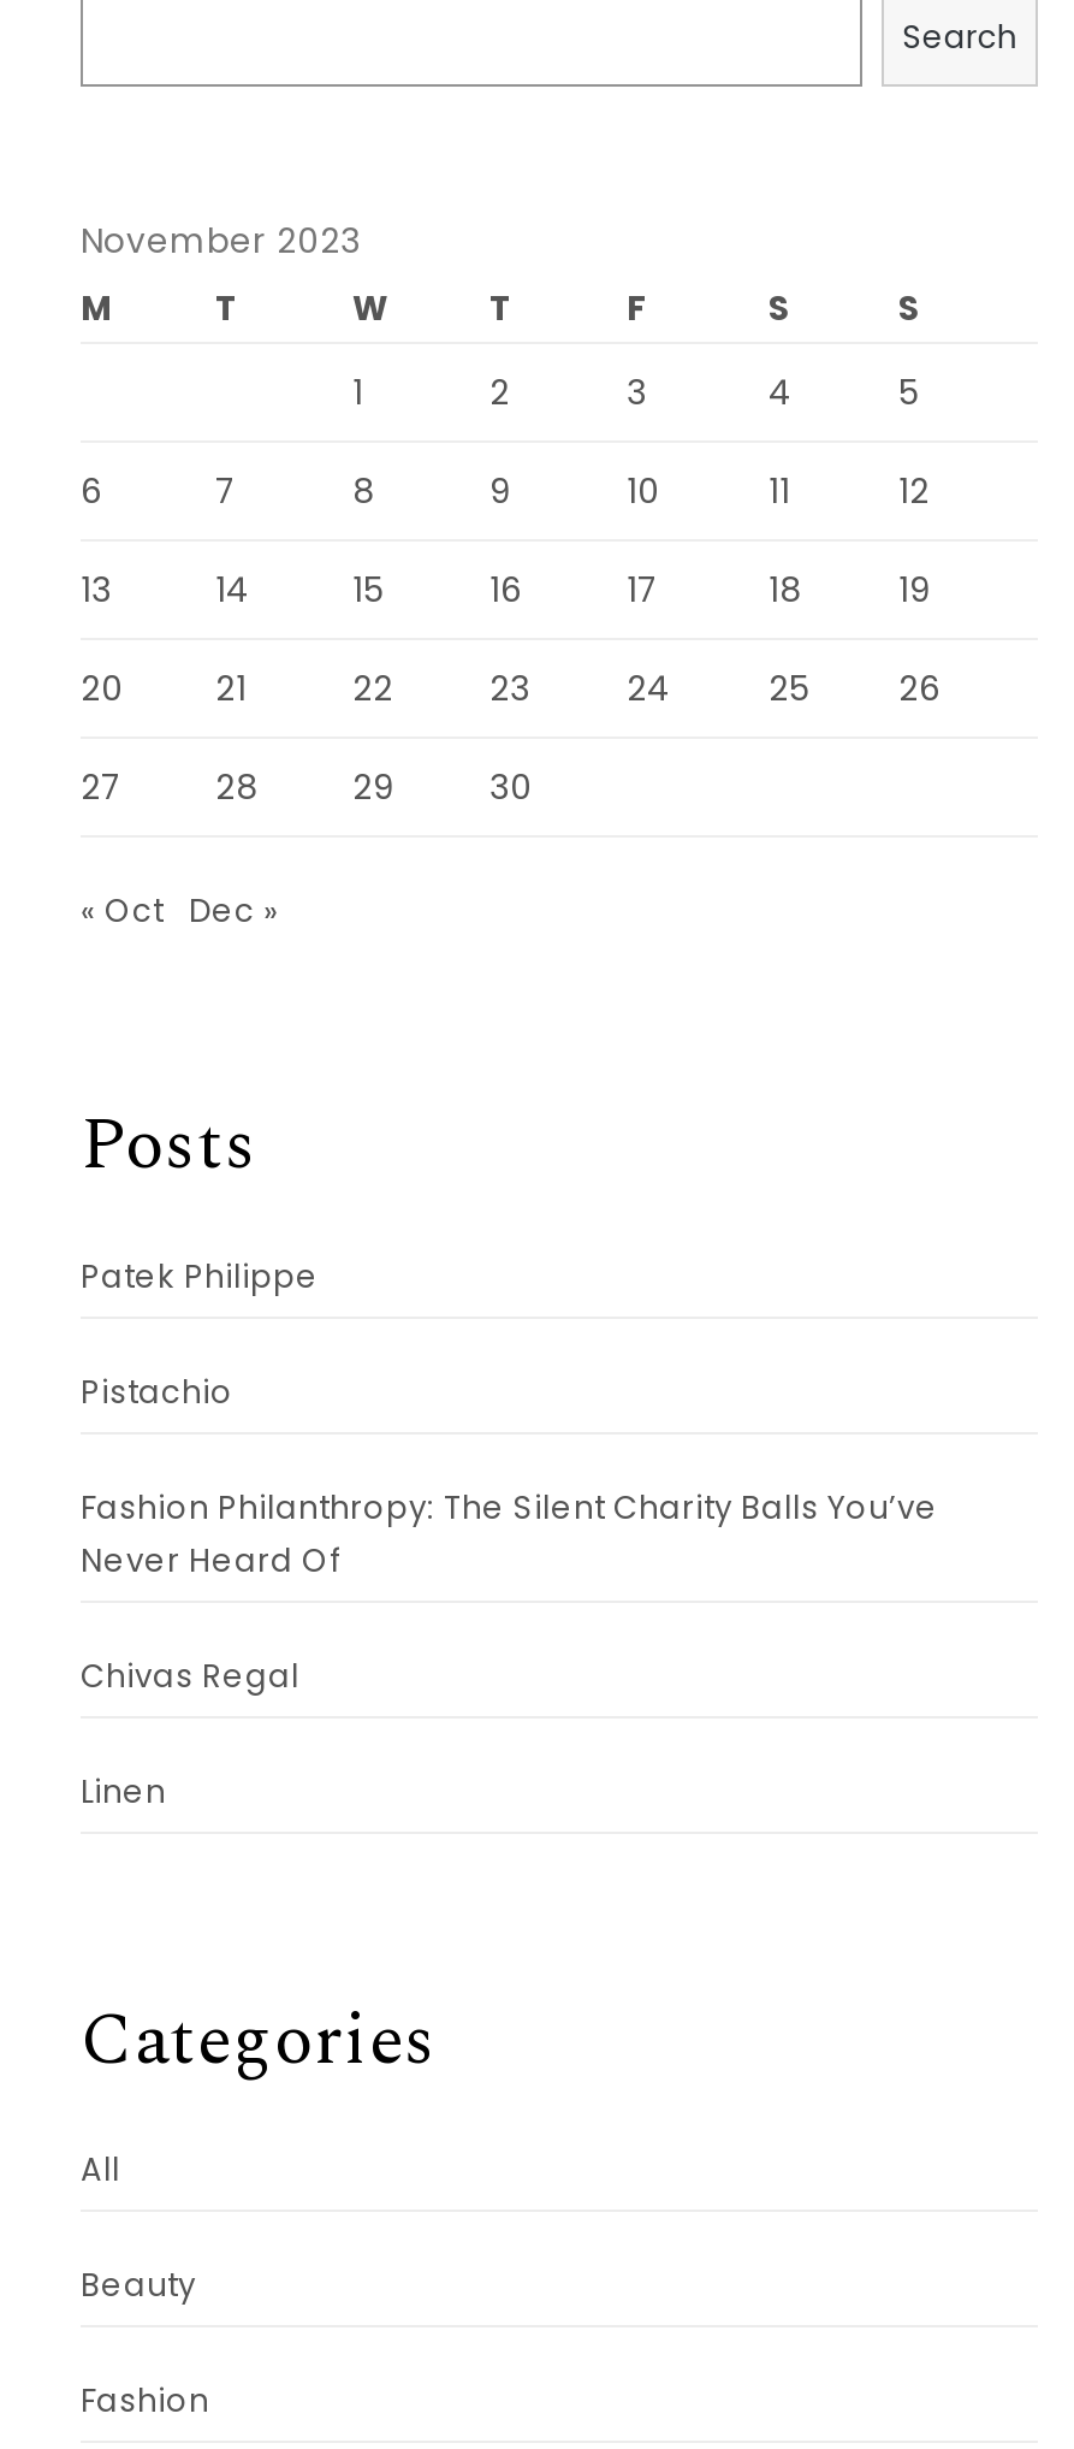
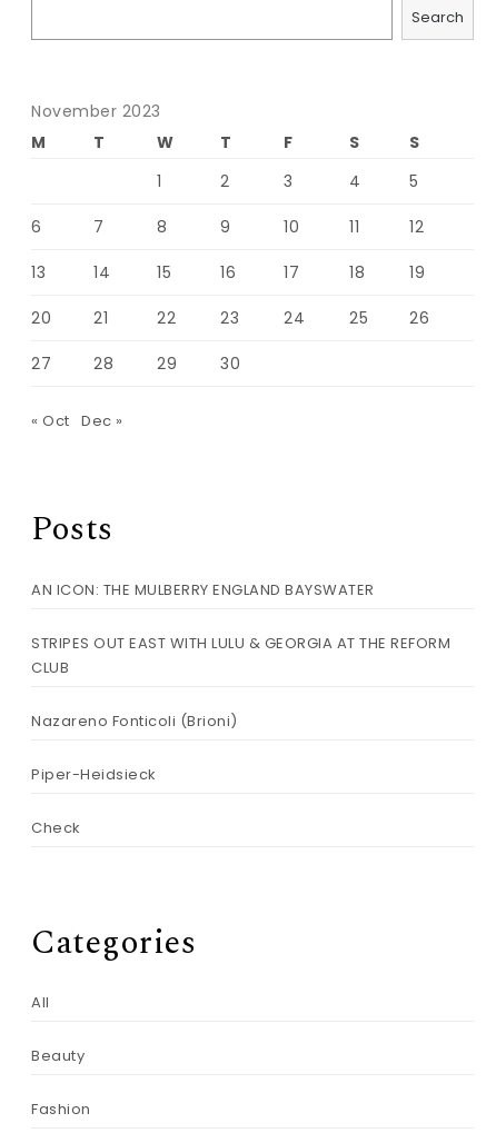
[81,1253,319,1299] Patek Philippe -> [31,579,374,600] AN ICON: THE MULBERRY ENGLAND BAYSWATER
[81,1368,233,1414] Pistachio -> [31,632,450,678] STRIPES OUT EAST WITH LULU & GEORGIA AT THE REFORM | CLUB
[81,1484,938,1583] Fashion Philanthropy: The Silent Charity Balls You’ve | Never Heard Of -> [31,710,237,731] Nazareno Fonticoli (Brioni)
[81,1652,299,1698] Chivas Regal -> [31,763,156,784] Piper-Heidsieck
[81,1768,166,1814] Linen -> [31,817,81,838] Check

